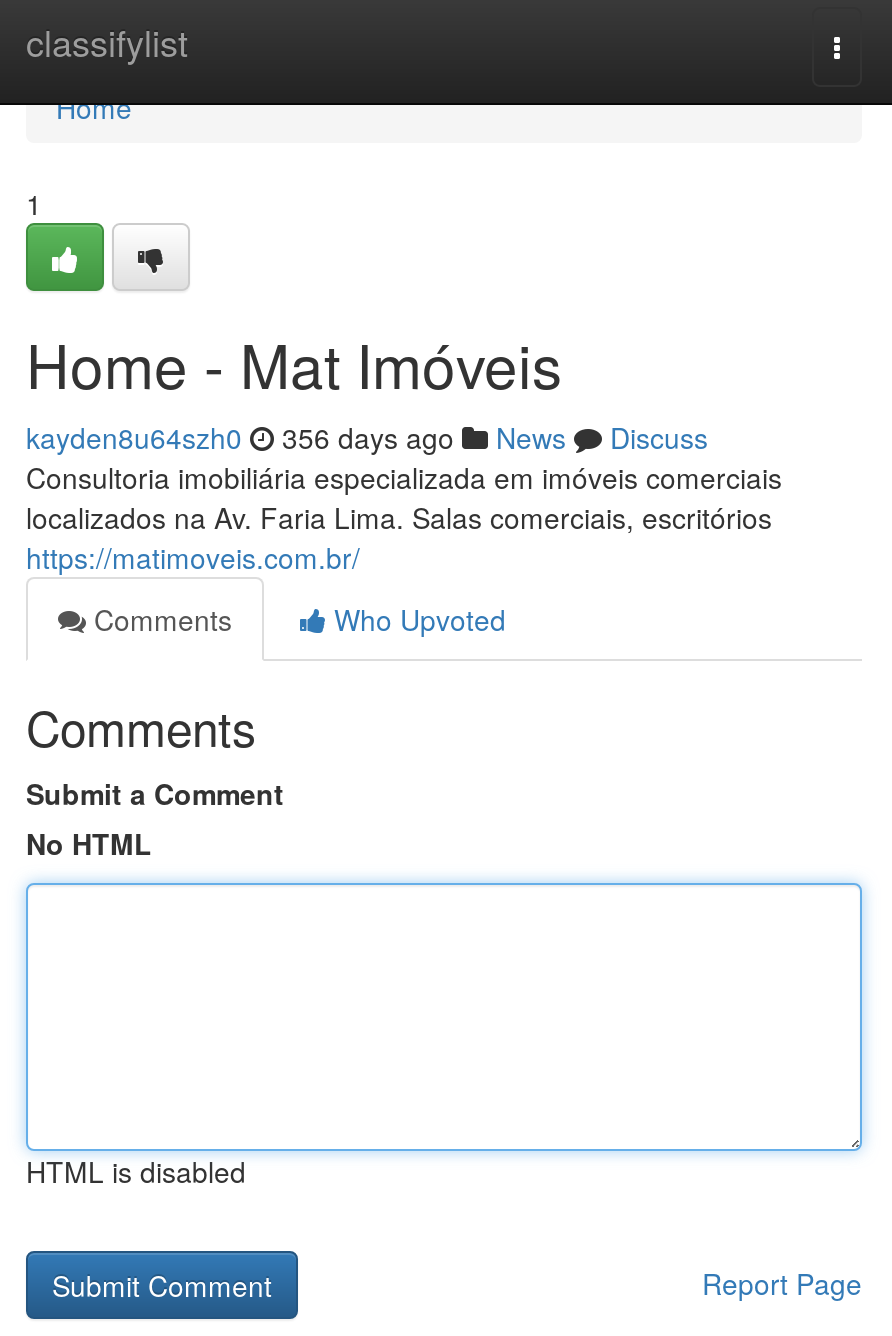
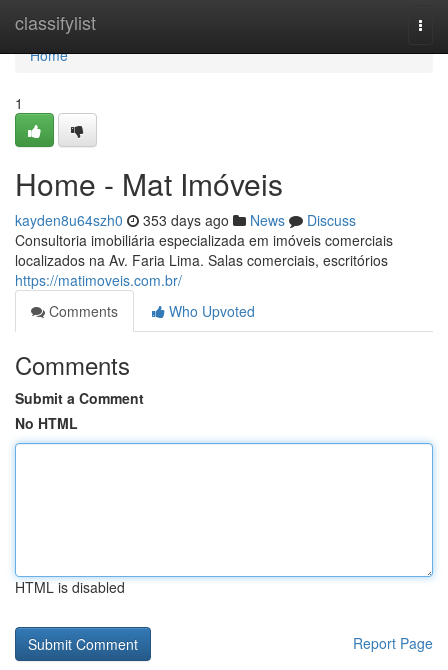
[26,417,708,457] kayden8u64szh0 356 days ago News Discuss -> [15,210,356,230] kayden8u64szh0 353 days ago News Discuss

